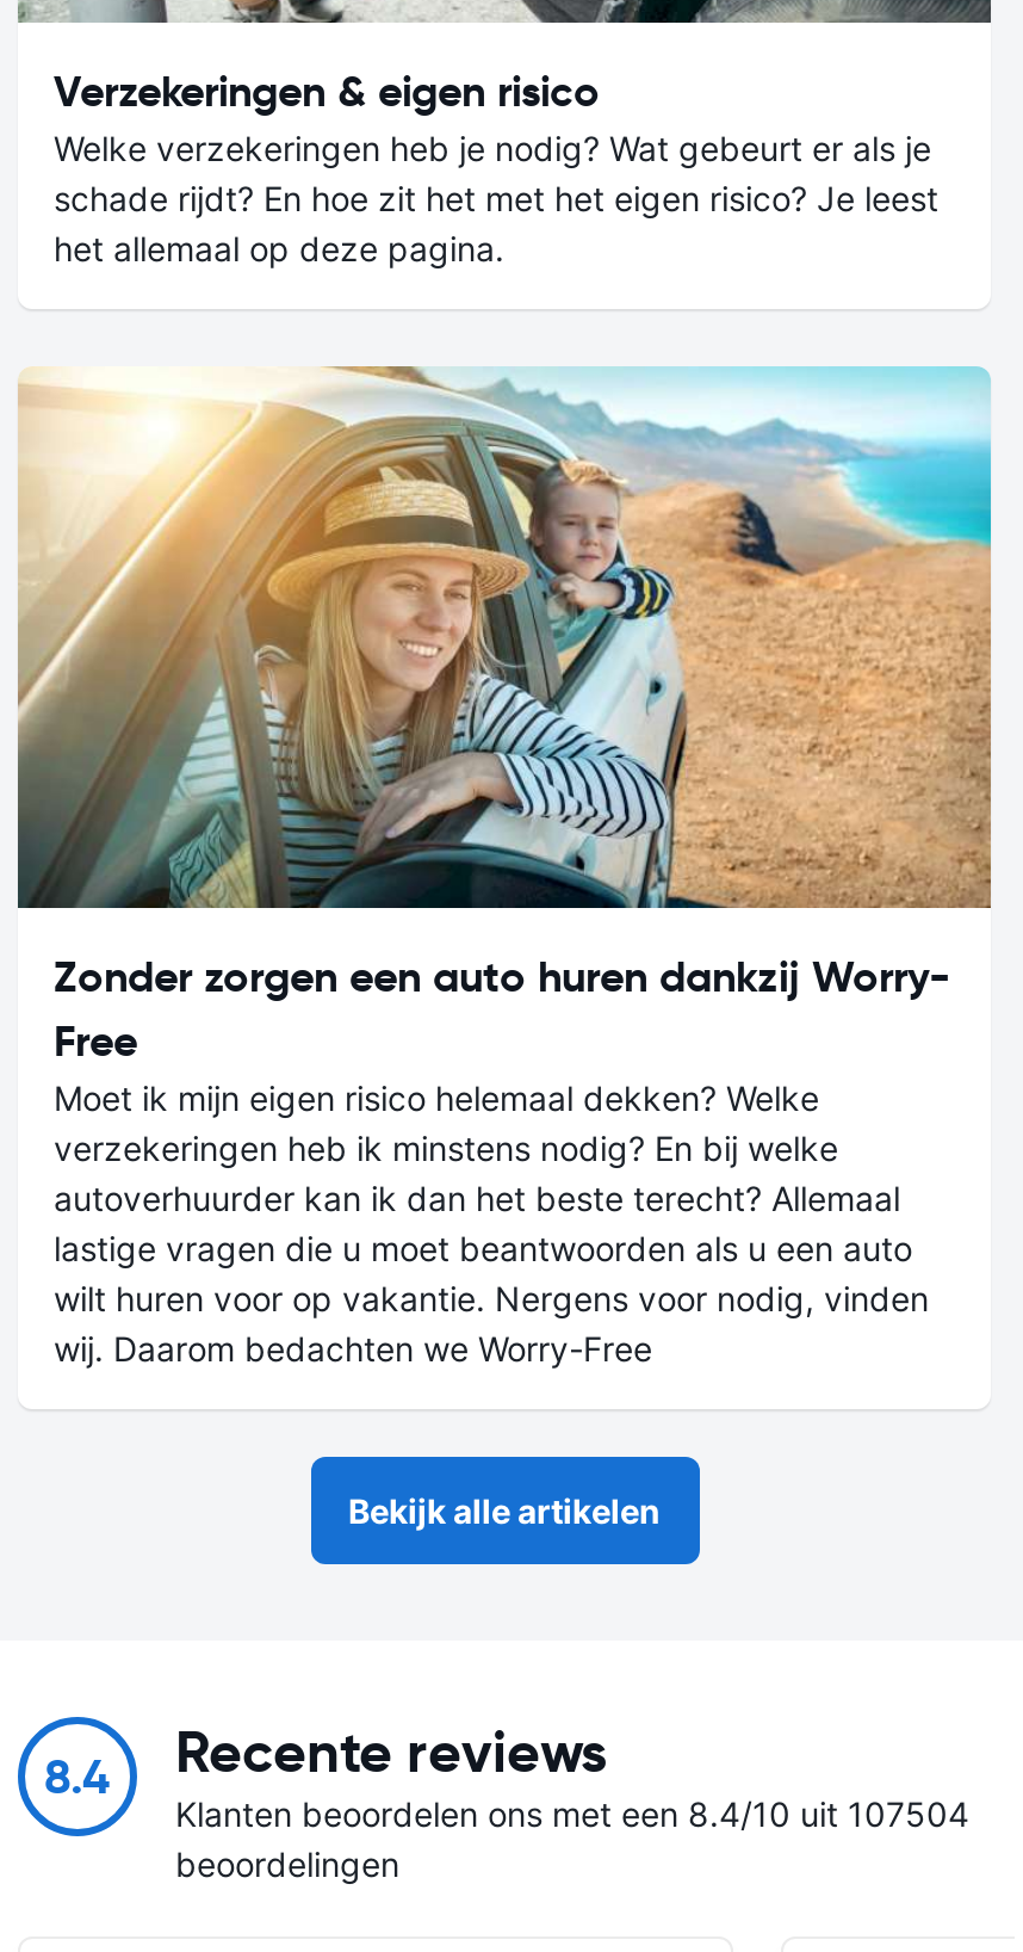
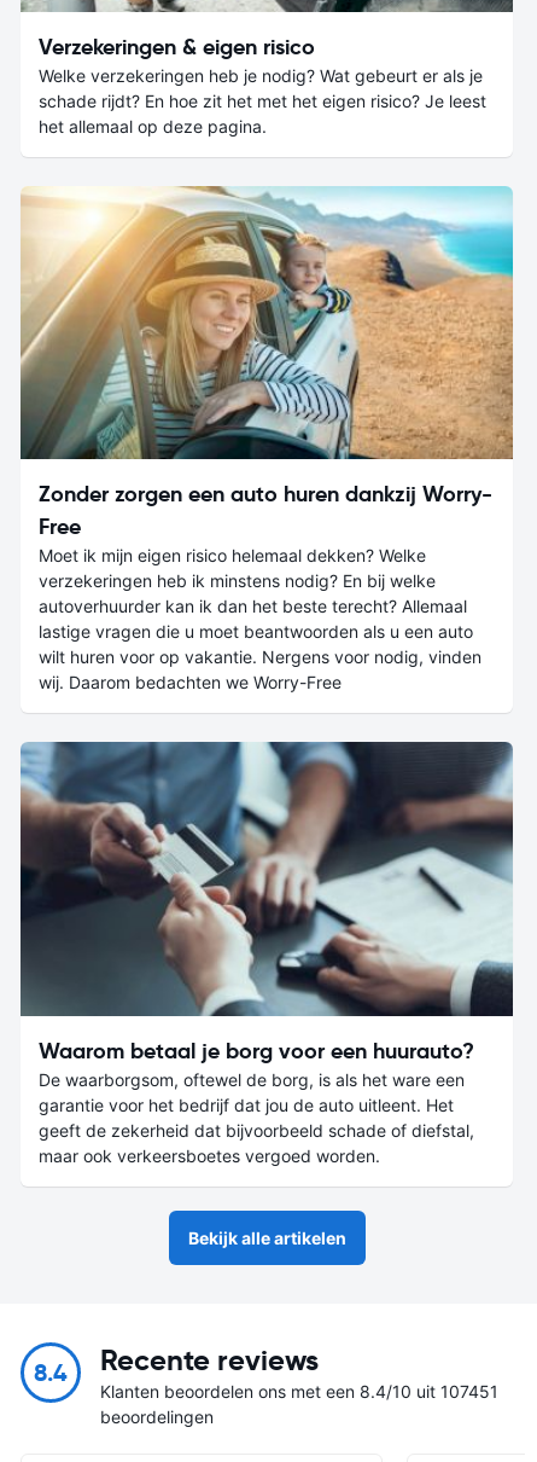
none -> [19,737,514,1166] [image] | Waarom betaal je borg voor een huurauto? | De waarborgsom, oftewel de borg, is als het ware een | garantie voor het bedrijf dat jou de auto uitleent. Het | geeft de zekerheid dat bijvoorbeeld schade of diefstal, | maar ook verkeersboetes vergoed worden.
[175,1793,969,1833] Klanten beoordelen ons met een 8.4/10 uit 107504 -> [100,1381,498,1402] Klanten beoordelen ons met een 8.4/10 uit 107451

